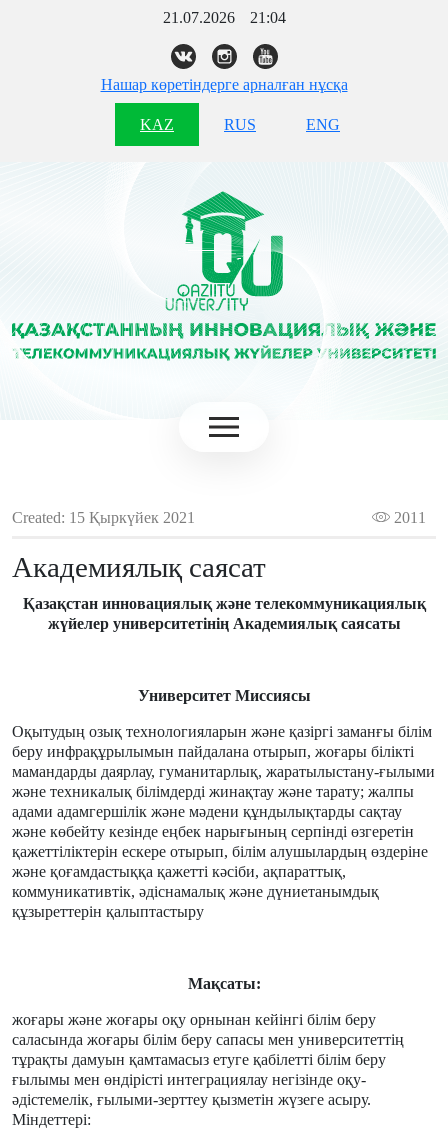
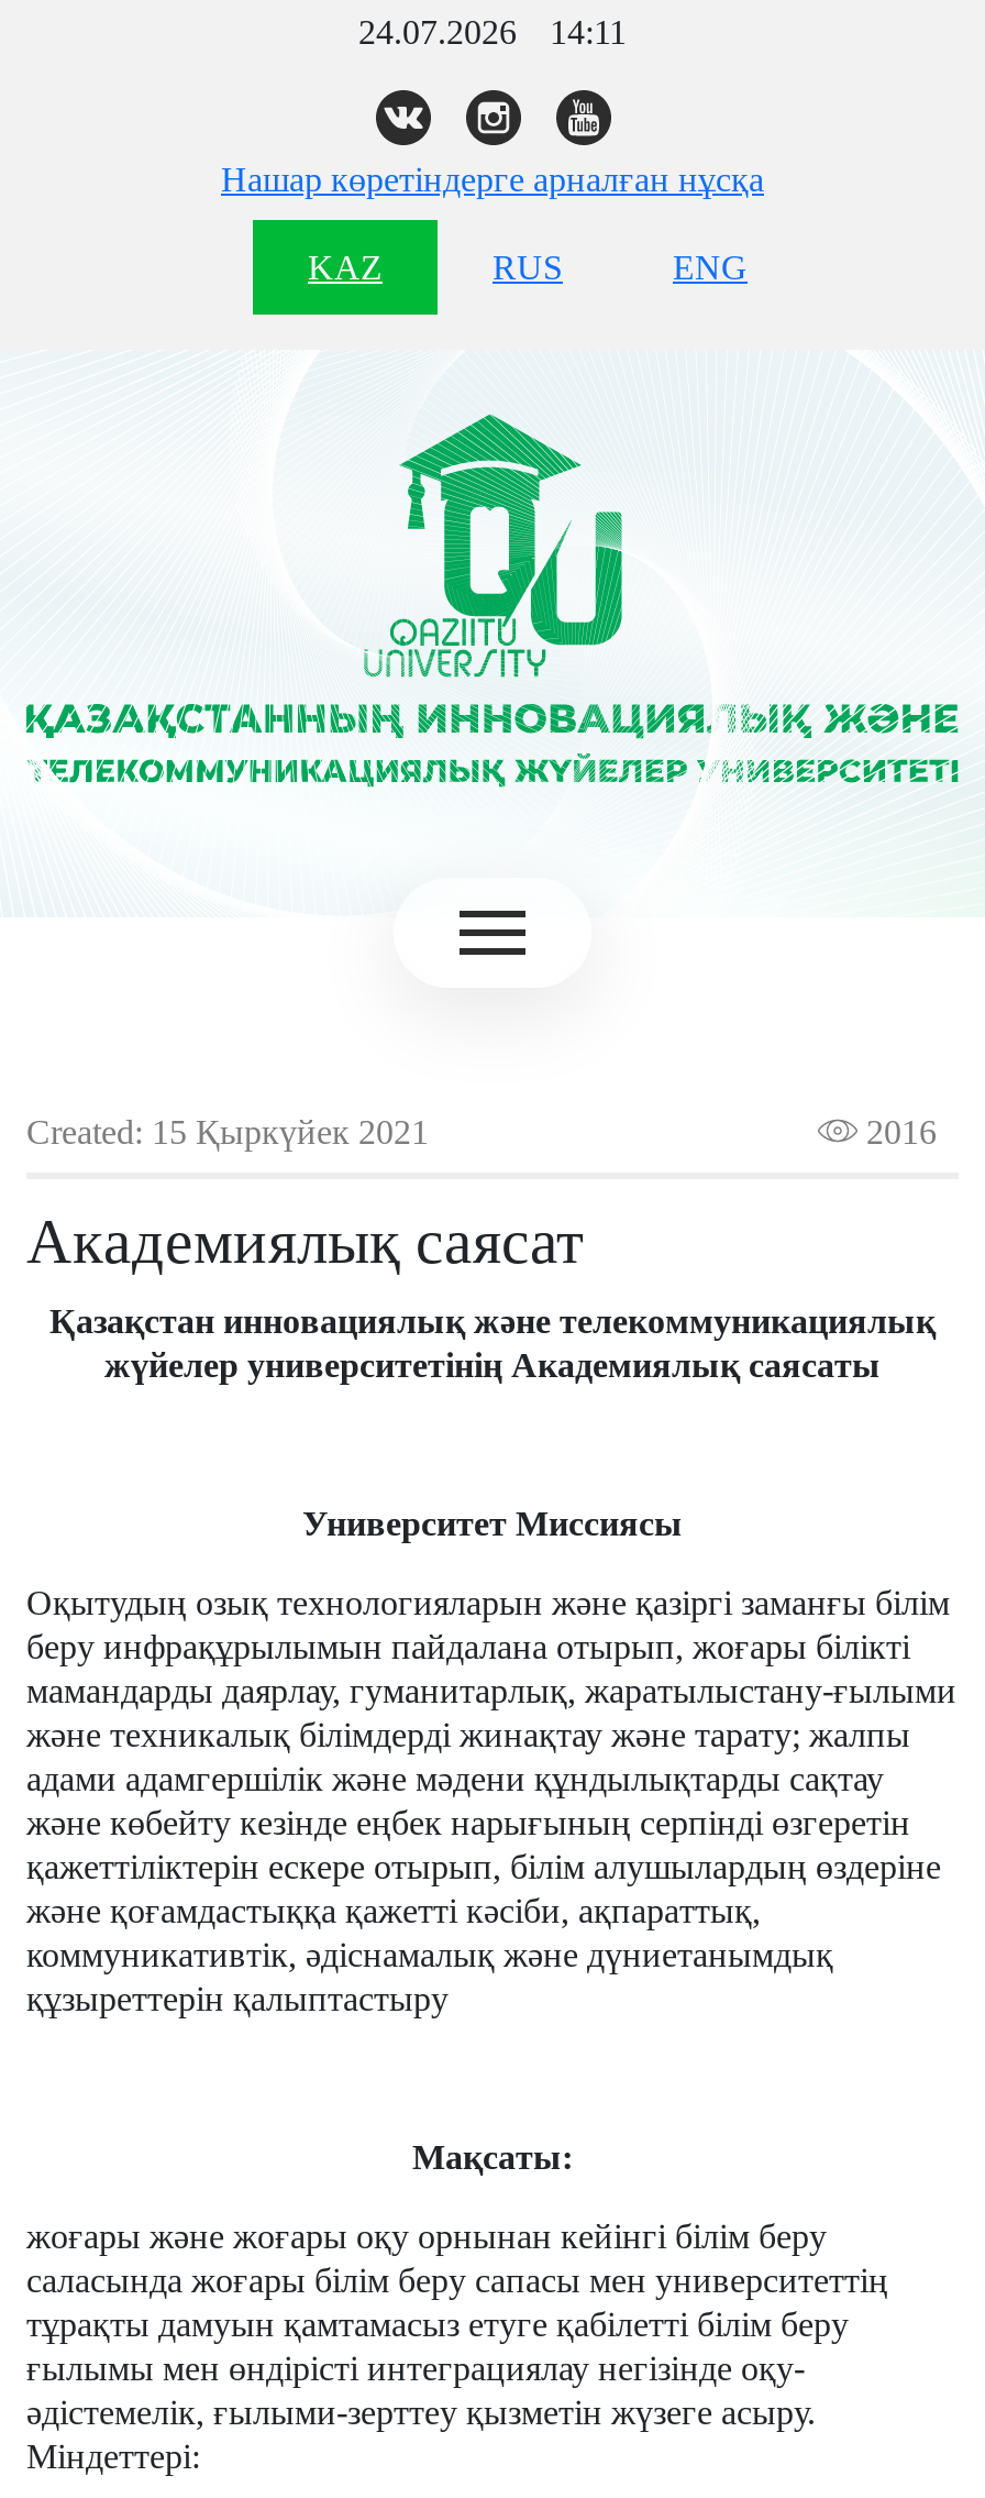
[162,9,234,26] 21.07.2026 -> [358,13,517,51] 24.07.2026
[249,9,285,26] 21:04 -> [550,13,627,51] 14:11
[394,509,426,526] 2011 -> [866,1112,937,1150] 2016

